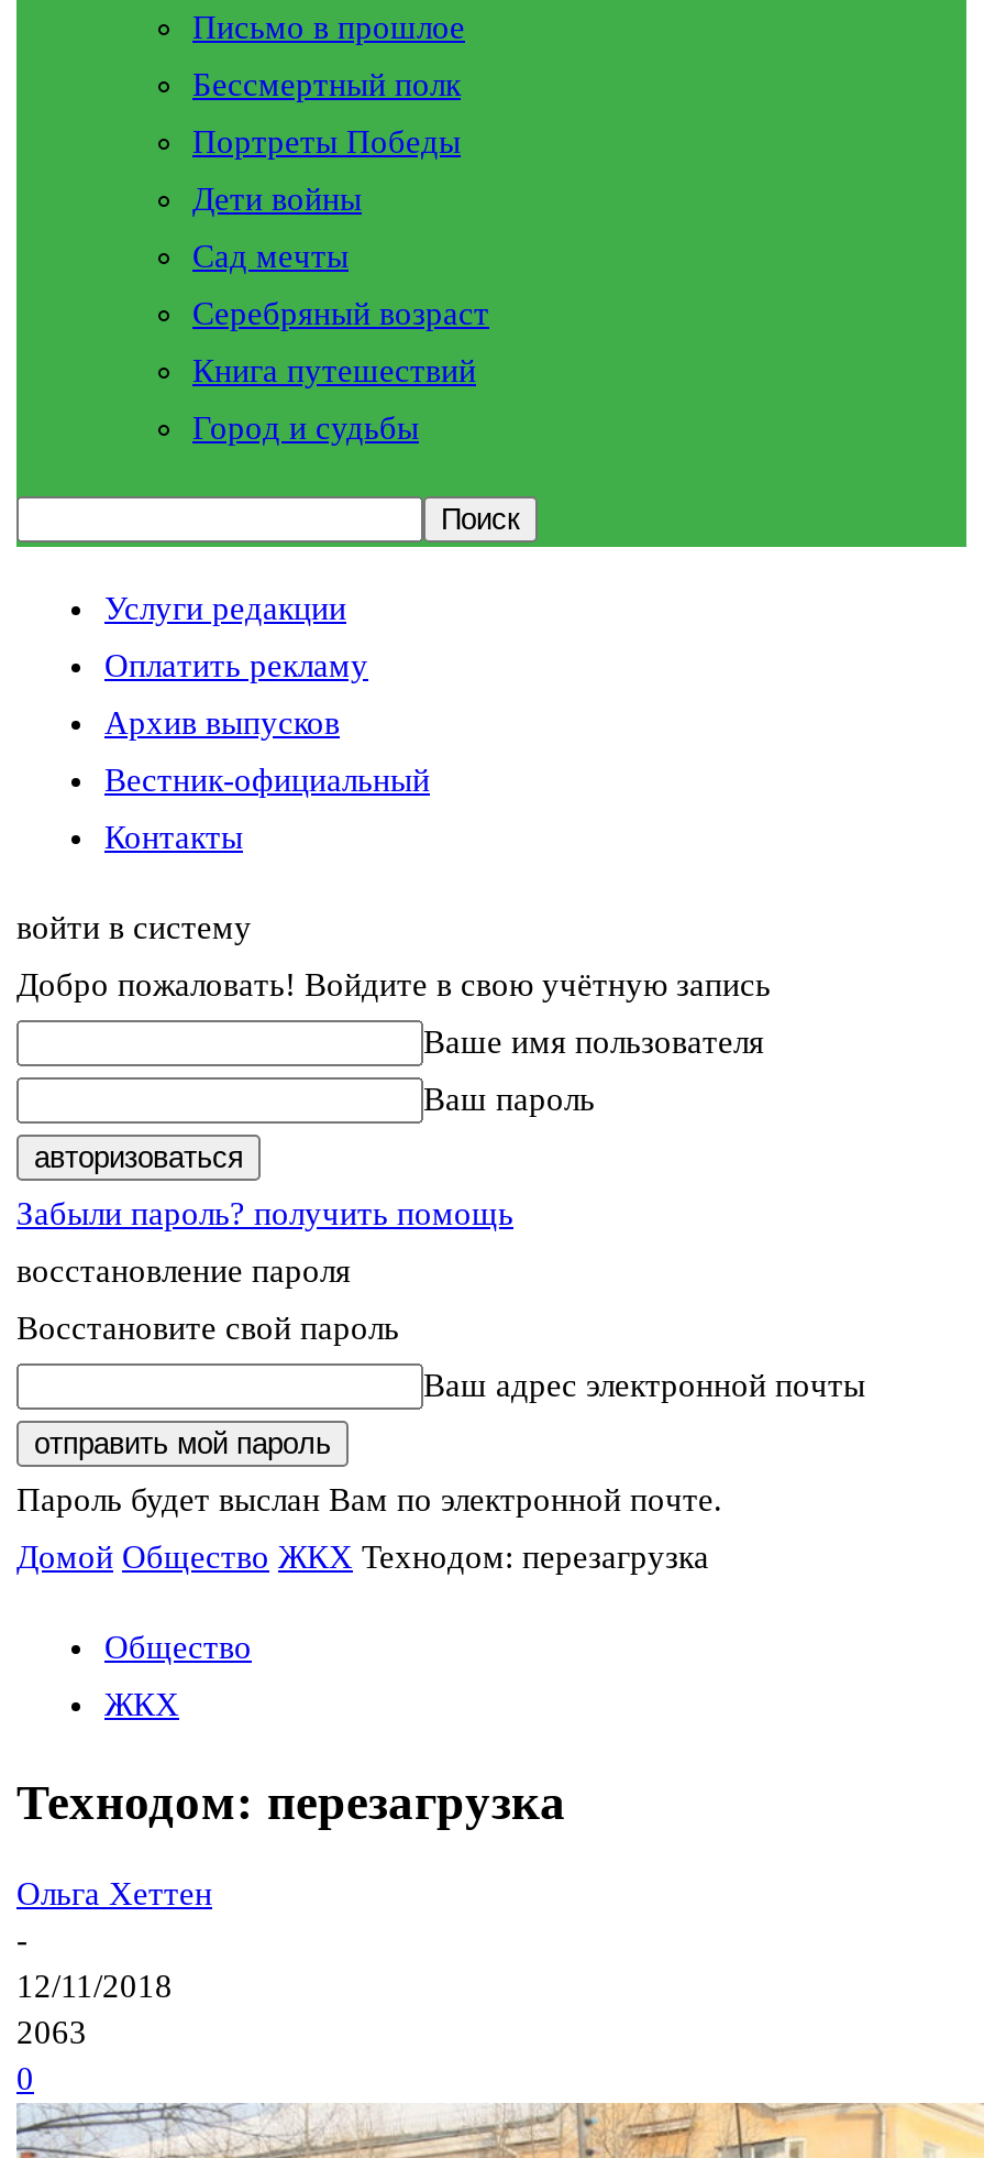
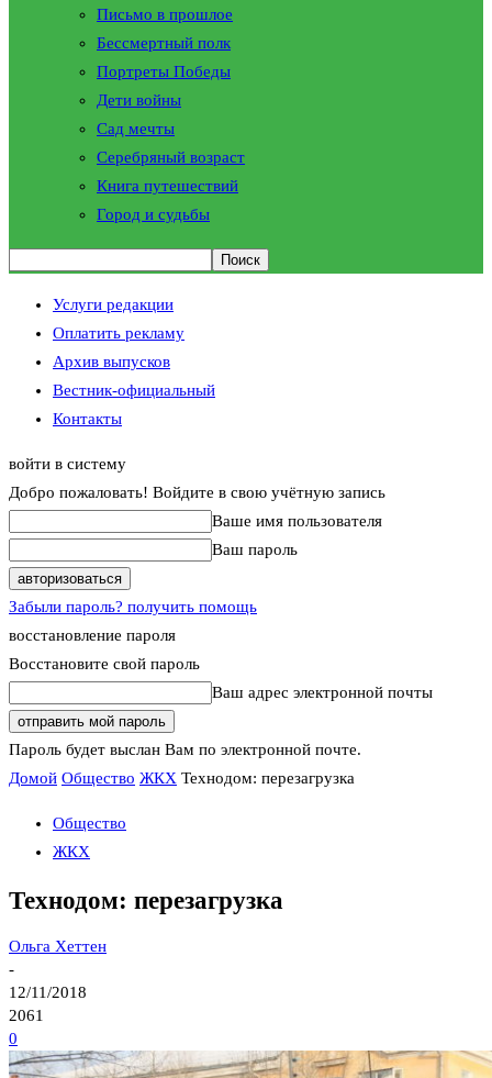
[16,2016,87,2051] 2063 -> [9,1007,44,1024] 2061

